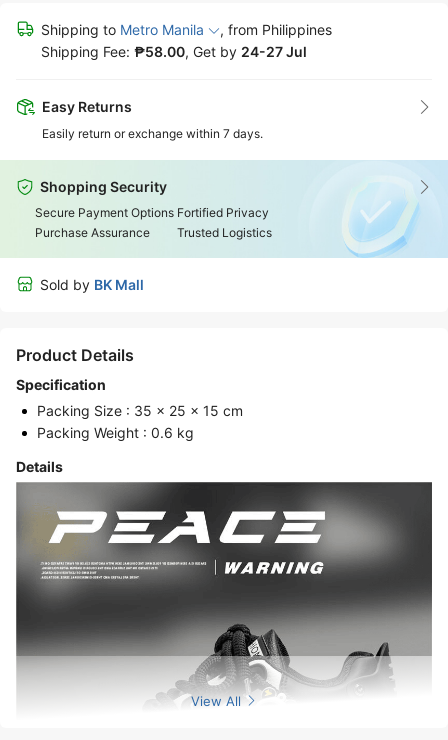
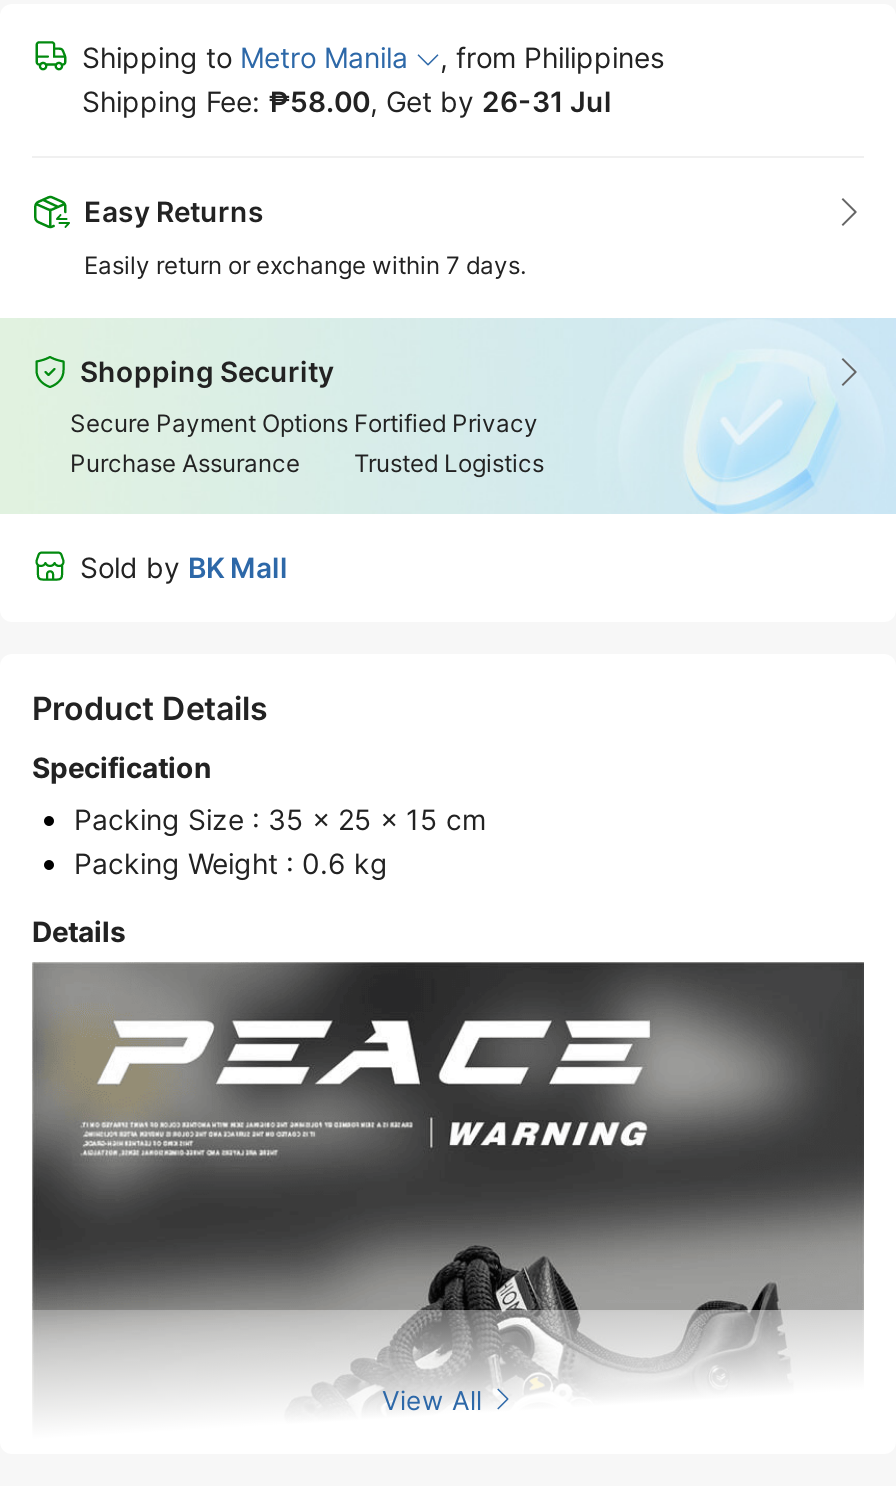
[41,43,307,60] Shipping Fee: ₱58.00, Get by 24-27 Jul -> [82,84,612,118] Shipping Fee: ₱58.00, Get by 26-31 Jul

